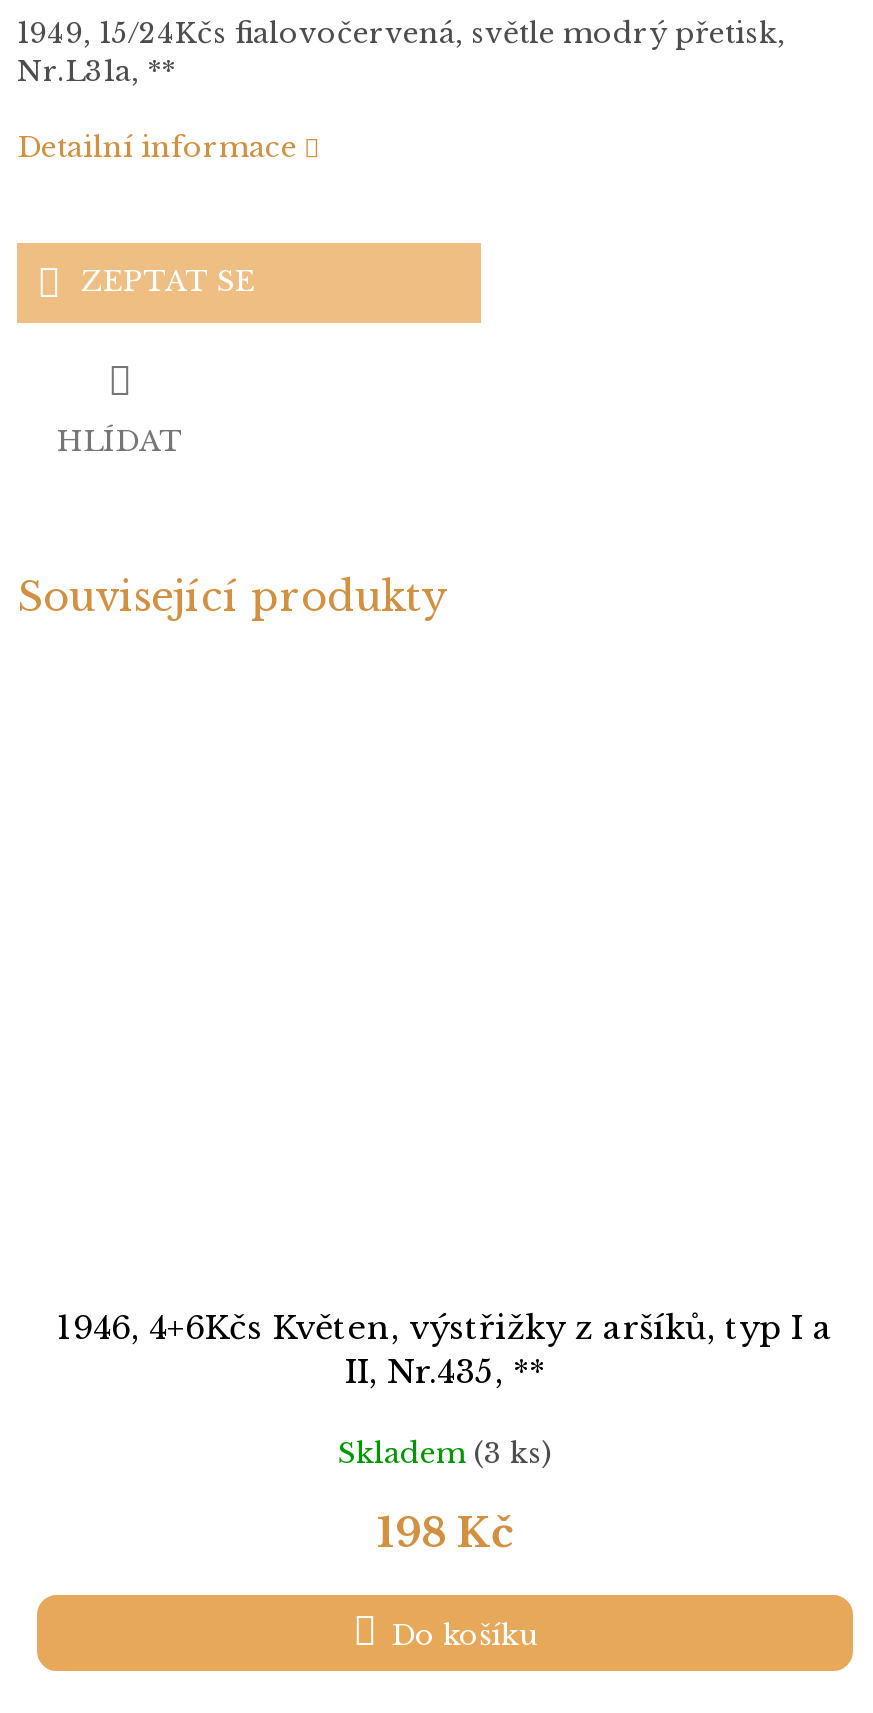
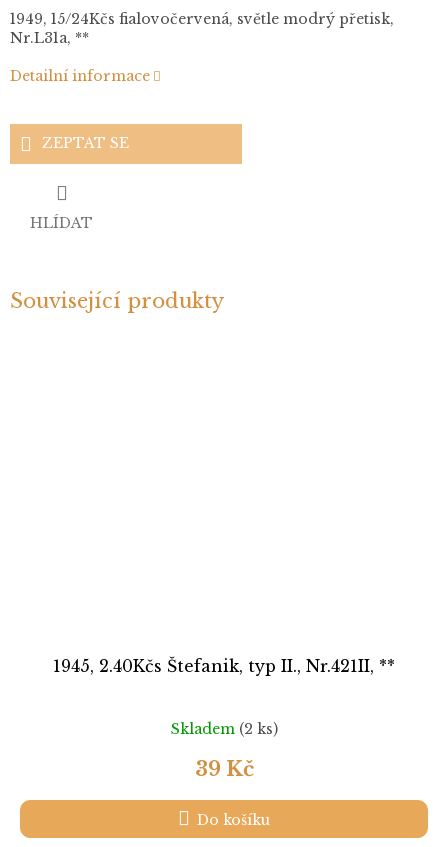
[57,1308,833,1392] 1946, 4+6Kčs Květen, výstřižky z aršíků, typ I a | II, Nr.435, ** -> [53,656,395,676] 1945, 2.40Kčs Štefanik, typ II., Nr.421II, **
[338,1435,552,1471] Skladem (3 ks) -> [170,720,277,738] Skladem (2 ks)
[377,1510,513,1558] 198 Kč -> [194,757,253,781] 39 Kč

